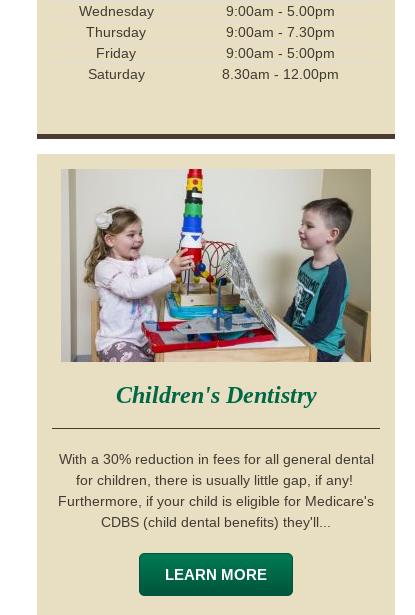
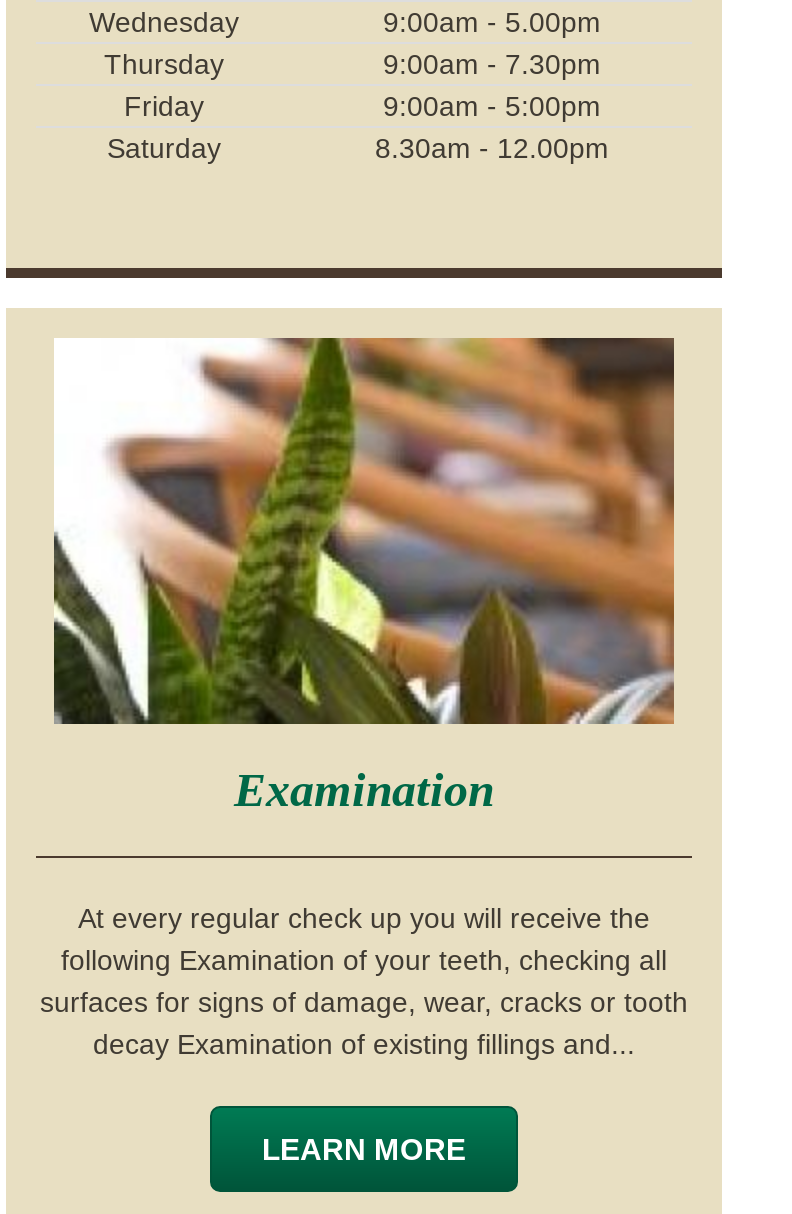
[61,168,371,408] [image] | Children's Dentistry -> [52,336,674,816] [image] | Examination
[58,451,374,530] With a 30% reduction in fees for all general dental | for children, there is usually little gap, if any! | Furthermore, if your child is eligible for Medicare's | CDBS (child dental benefits) they'll... -> [40,902,688,1060] At every regular check up you will receive the | following Examination of your teeth, checking all | surfaces for signs of damage, wear, cracks or tooth | decay Examination of existing fillings and...

